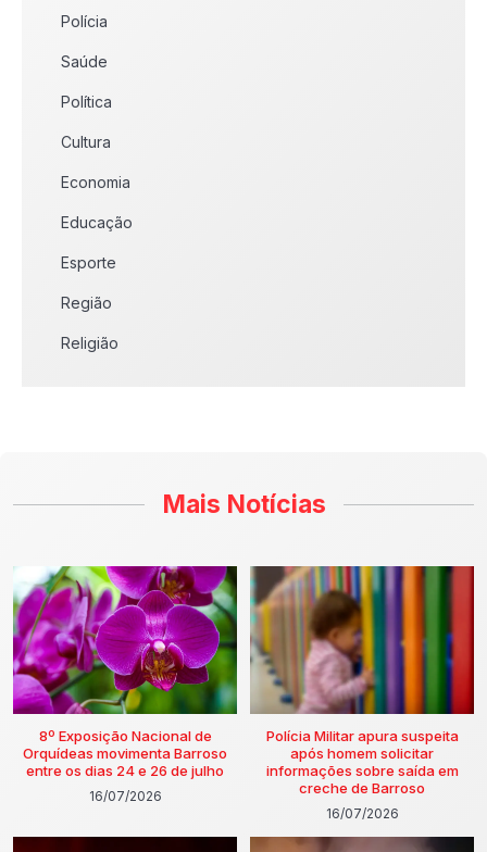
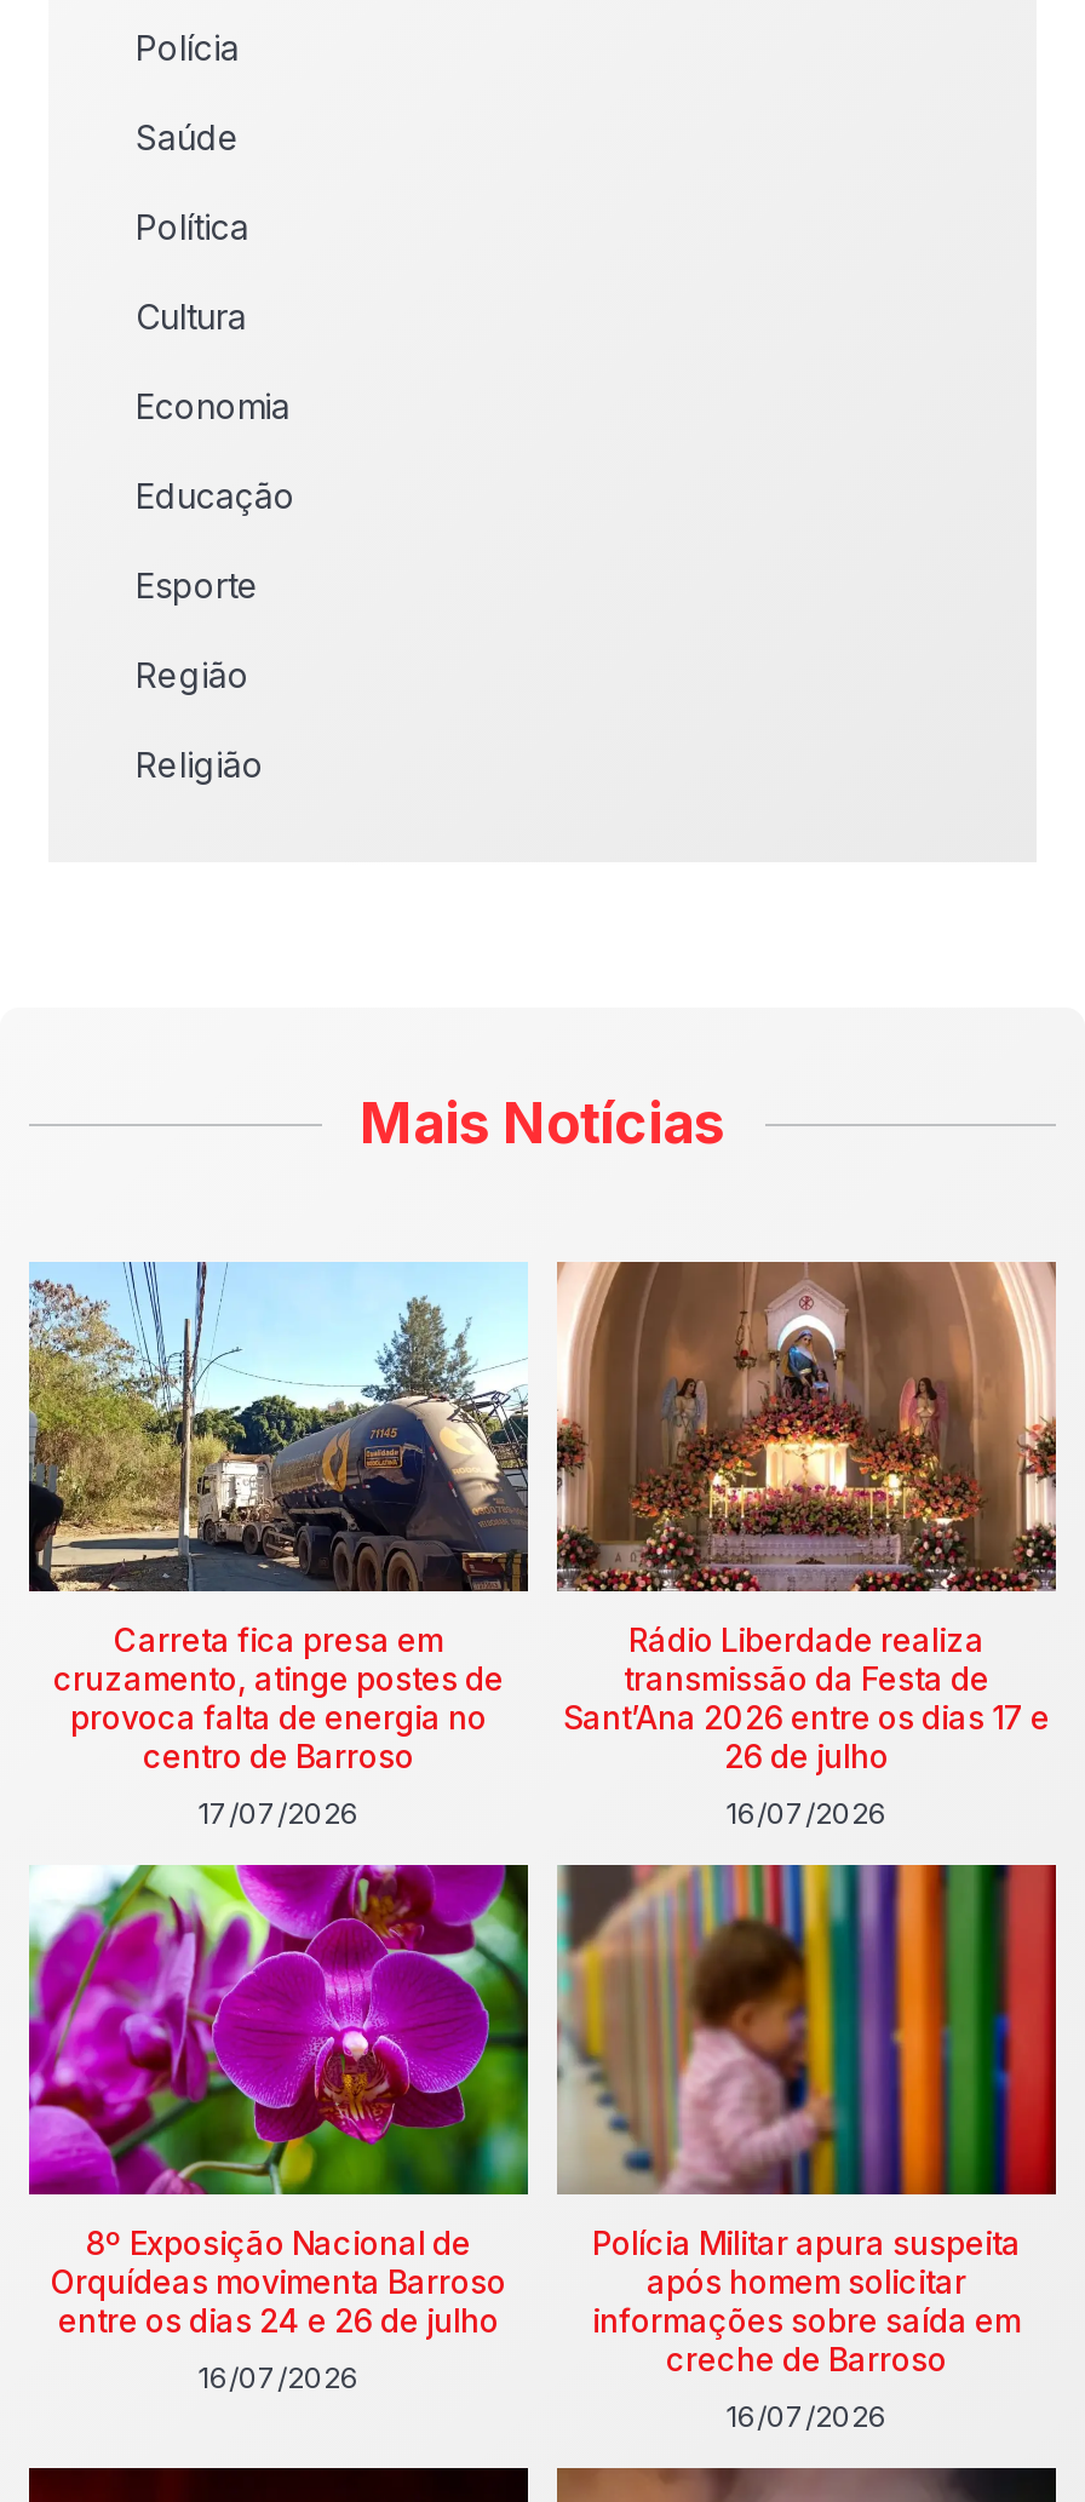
none -> [27,1262,528,1830] [image] | Carreta fica presa em | cruzamento, atinge postes de | provoca falta de energia no | centro de Barroso | 17/07/2026
none -> [557,1259,1058,1830] [image] | Rádio Liberdade realiza | transmissão da Festa de | Sant’Ana 2026 entre os dias 17 e | 26 de julho | 16/07/2026

